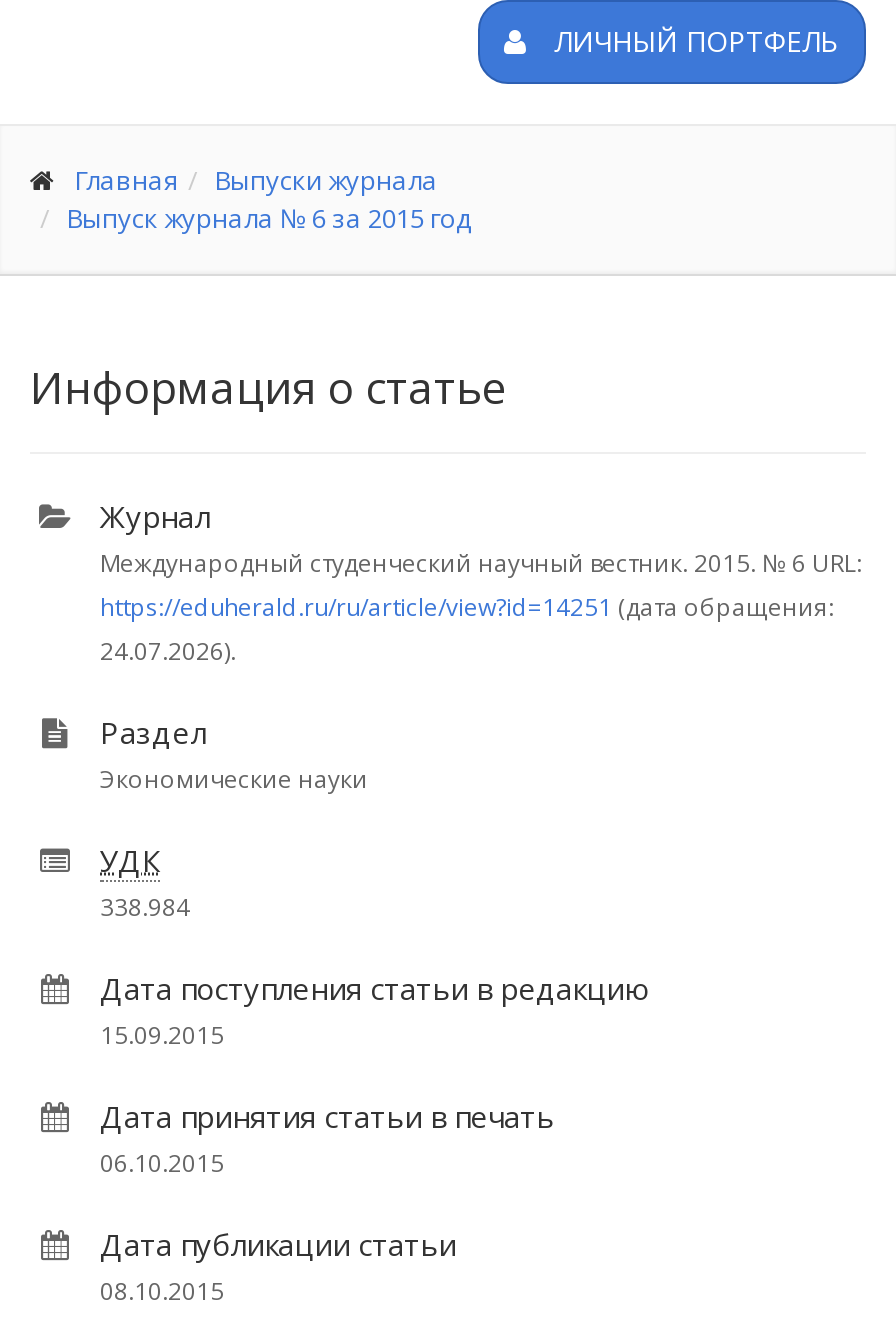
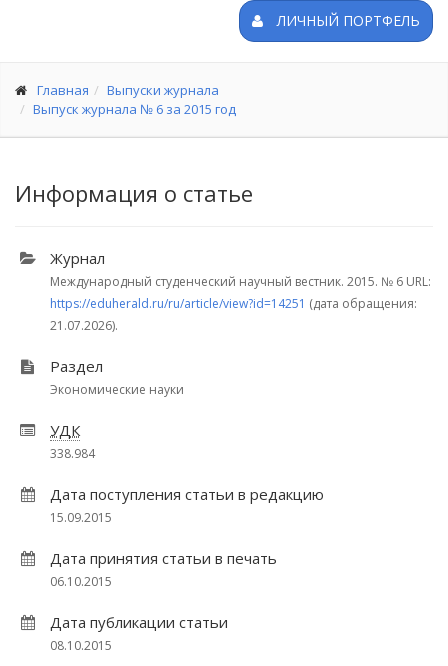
[100,634,236,668] 24.07.2026). -> [50,317,118,334] 21.07.2026).

